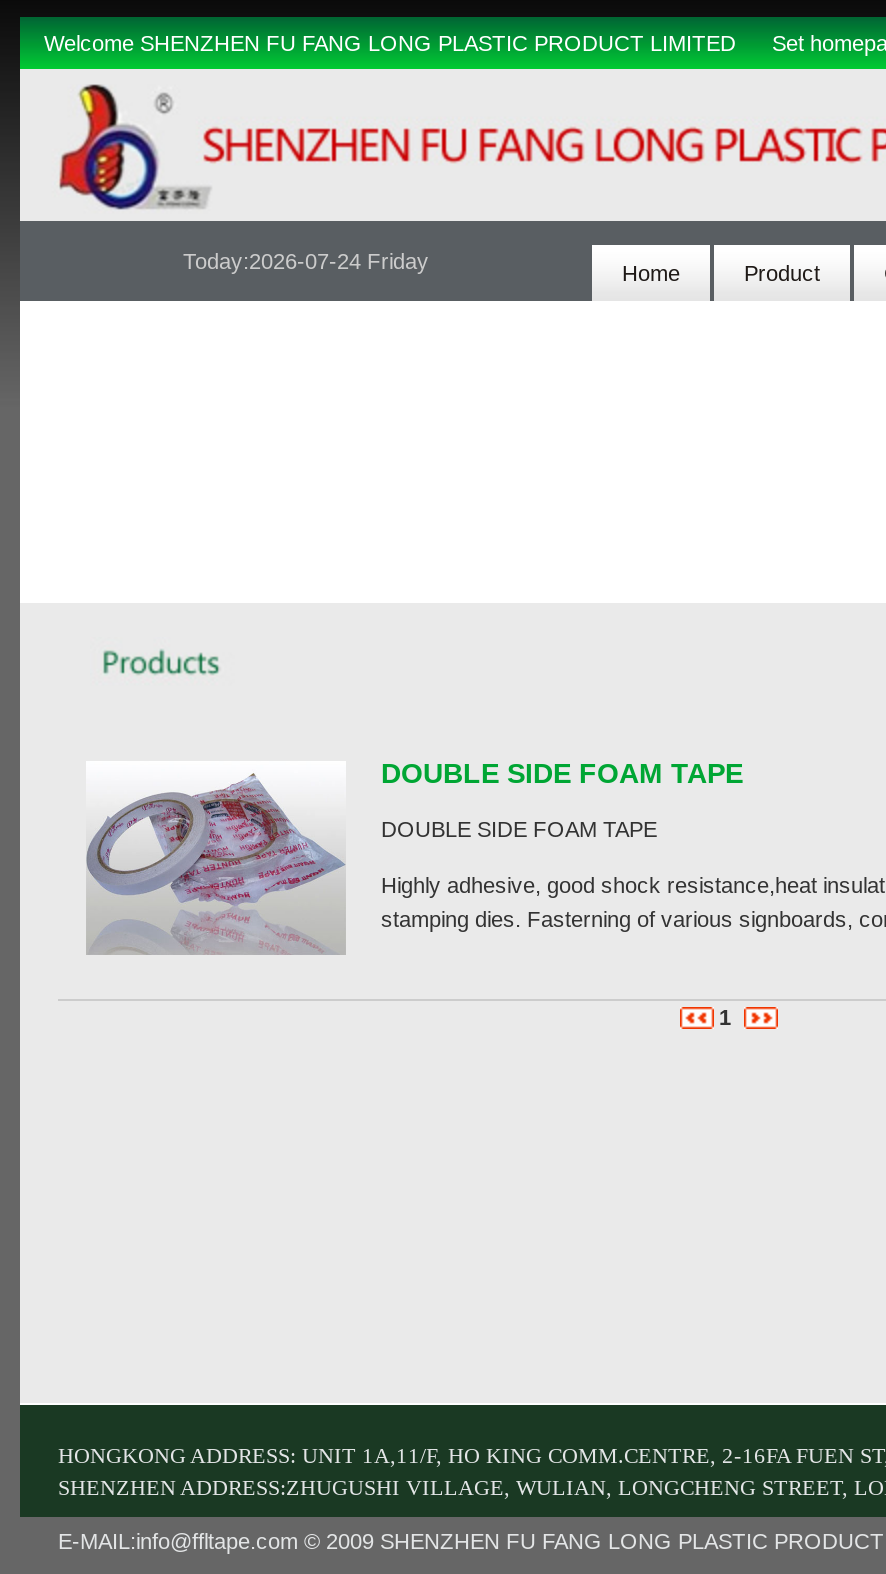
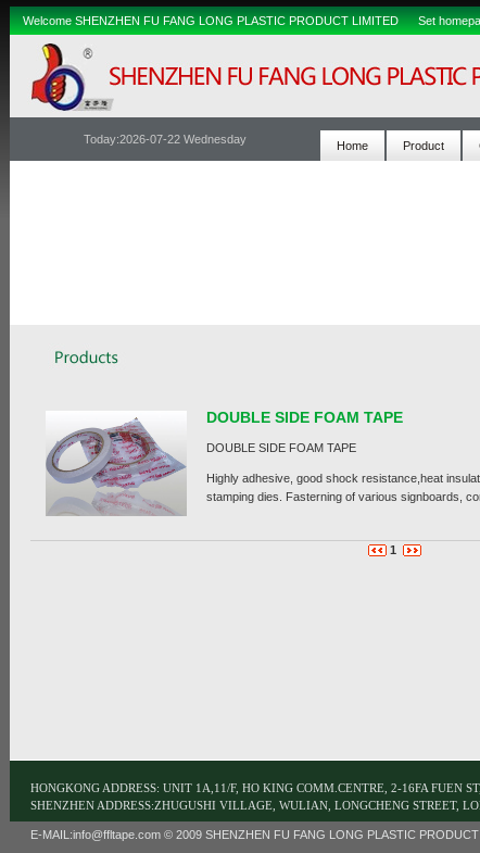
[183,249,429,273] Today:2026-07-24 Friday -> [84,133,247,146] Today:2026-07-22 Wednesday

